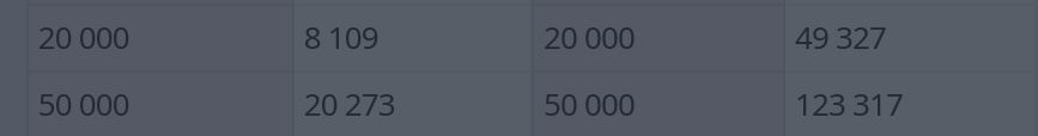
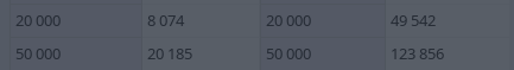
[304,14,378,57] 8 109 -> [147,9,184,30] 8 074
[795,14,886,57] 49 327 -> [391,9,436,30] 49 542
[304,81,395,124] 20 273 -> [147,42,192,63] 20 185
[795,81,903,124] 123 317 -> [391,42,444,63] 123 856

